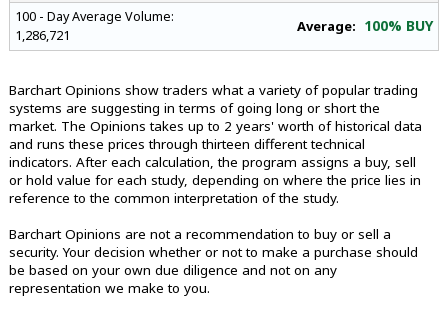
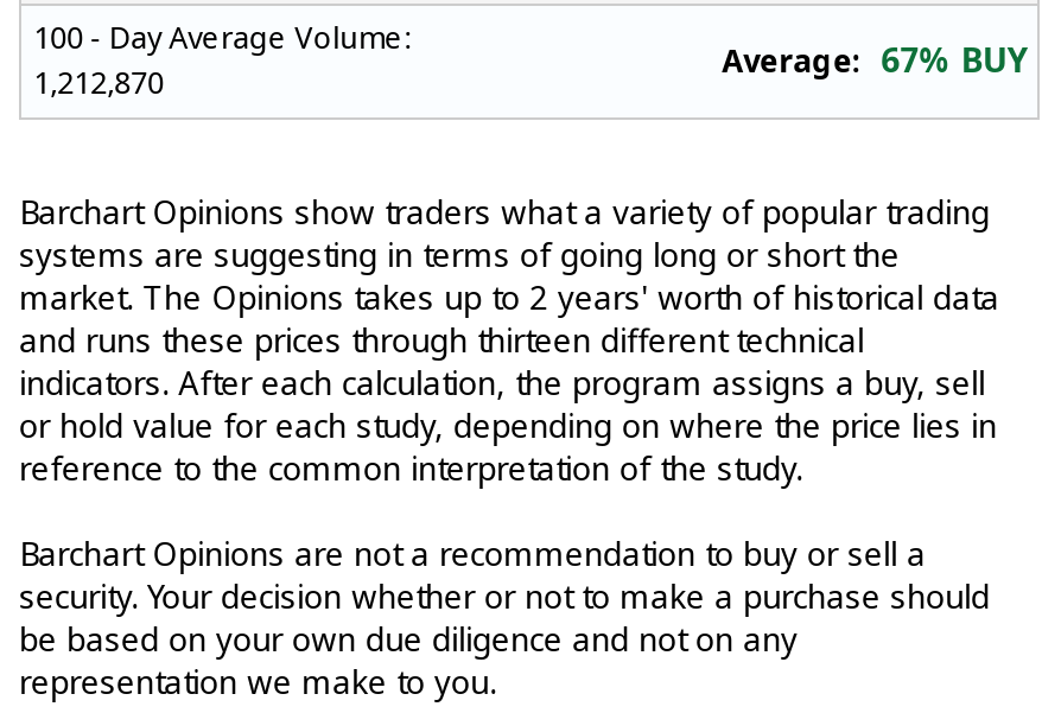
[297,16,433,35] Average: 100% BUY -> [722,37,1026,83] Average: 67% BUY
[15,27,70,44] 1,286,721 -> [33,64,164,104] 1,212,870

